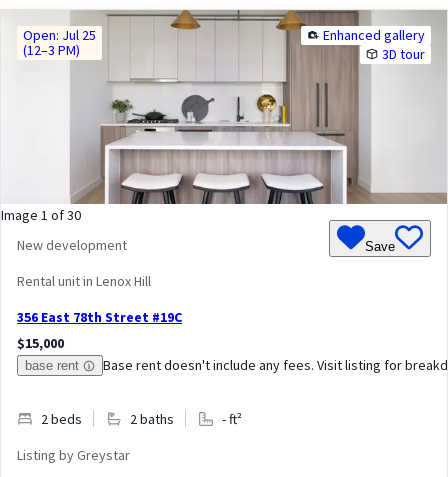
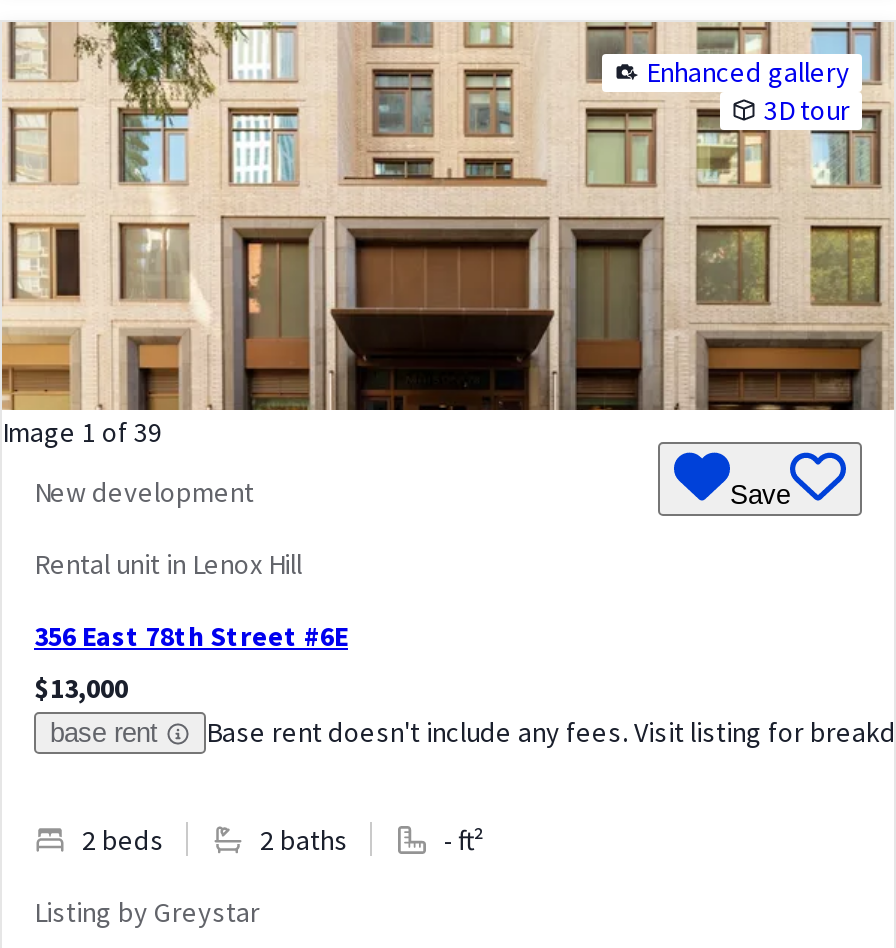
[1,9,445,224] [image] | Image 1 of 30 -> [2,20,890,449] [image] | Image 1 of 39
[23,26,96,59] Open: Jul 25 | (12–3 PM) -> none
[17,308,182,326] 356 East 78th Street #19C -> [34,617,348,653] 356 East 78th Street #6E
[17,334,64,352] $15,000 -> [34,669,128,705] $13,000

